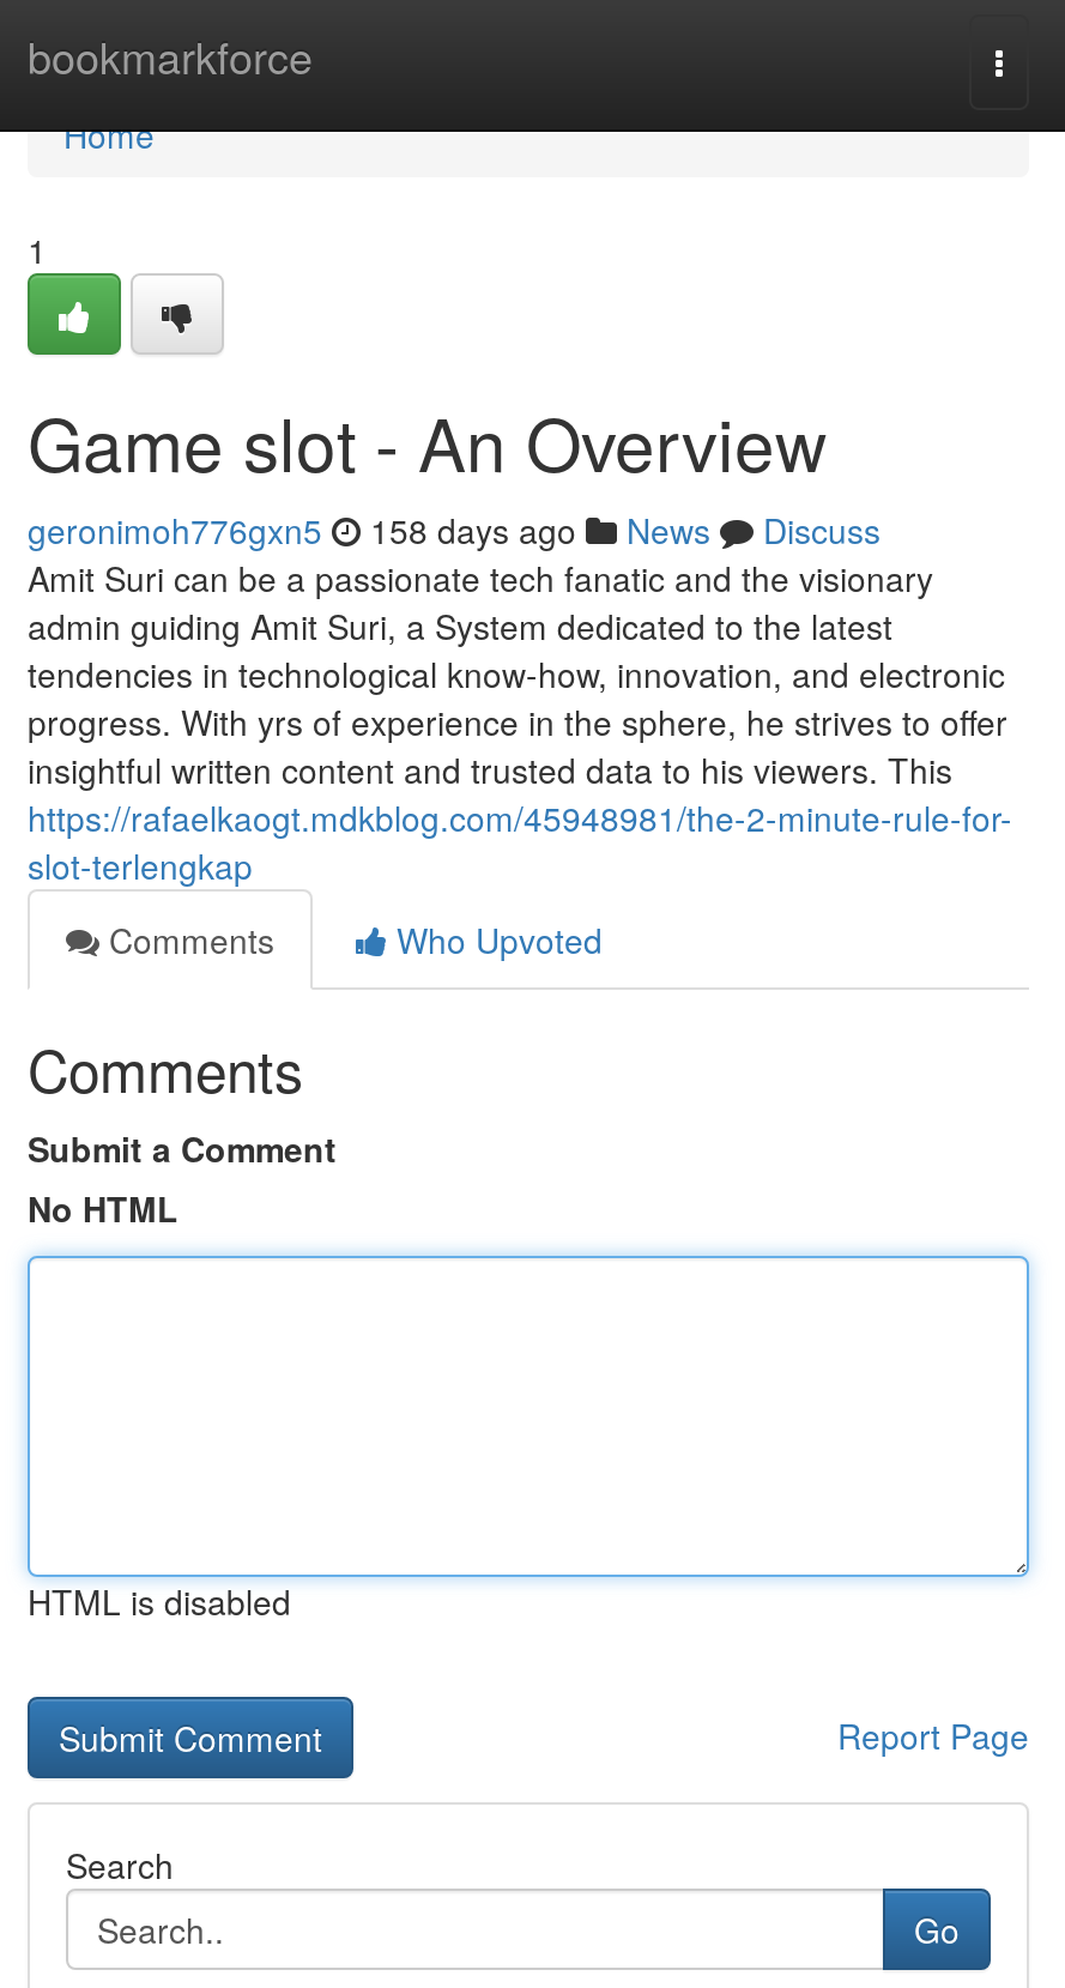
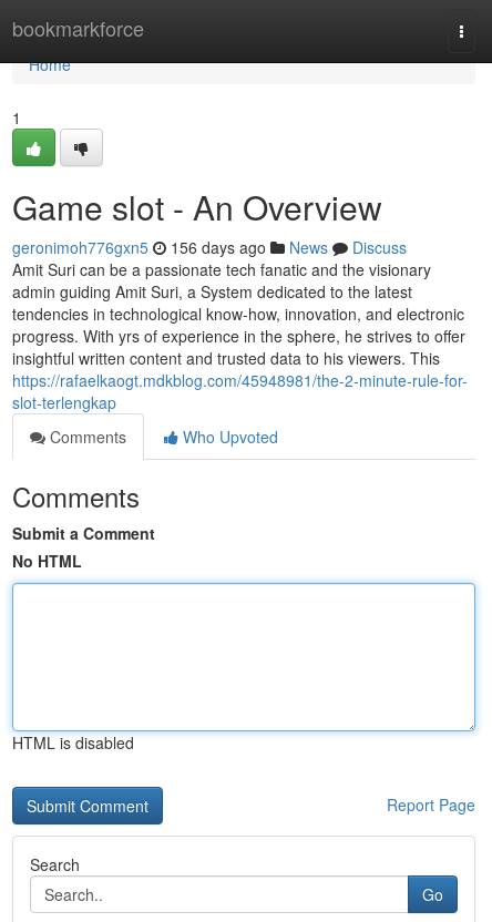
[28,506,881,554] geronimoh776gxn5 158 days ago News Discuss -> [12,236,407,258] geronimoh776gxn5 156 days ago News Discuss

